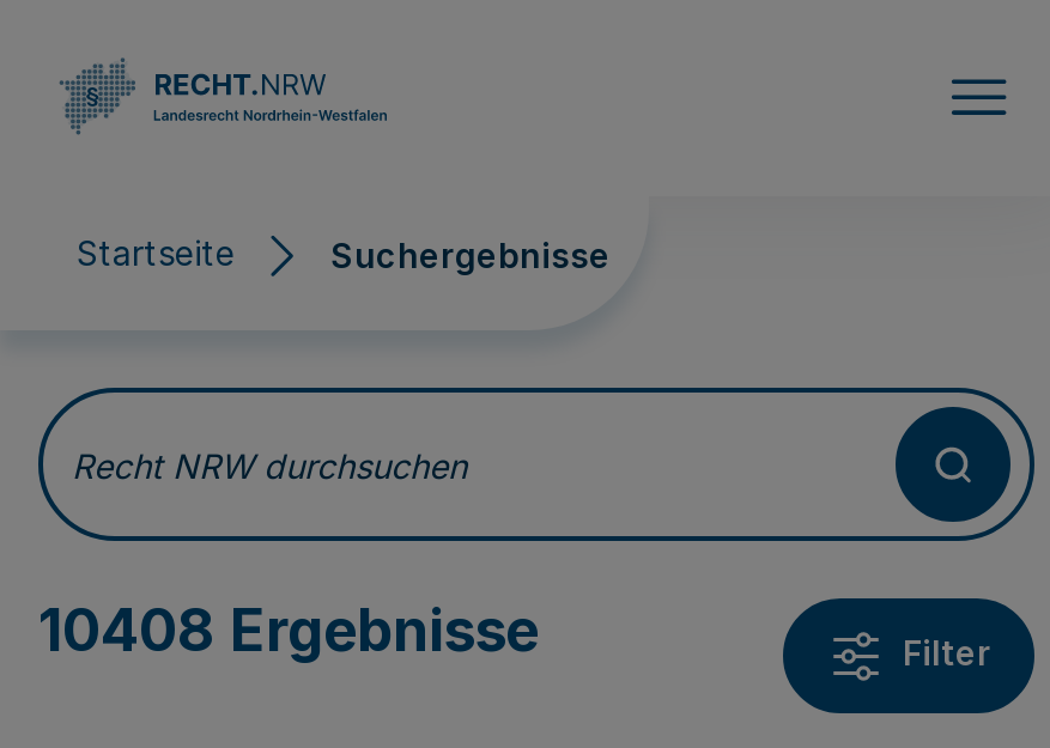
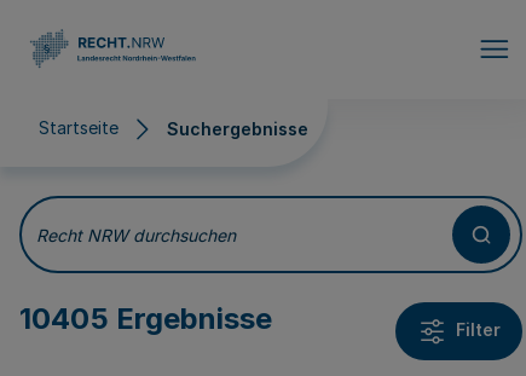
[38,596,539,665] 10408 Ergebnisse -> [19,301,272,336] 10405 Ergebnisse

